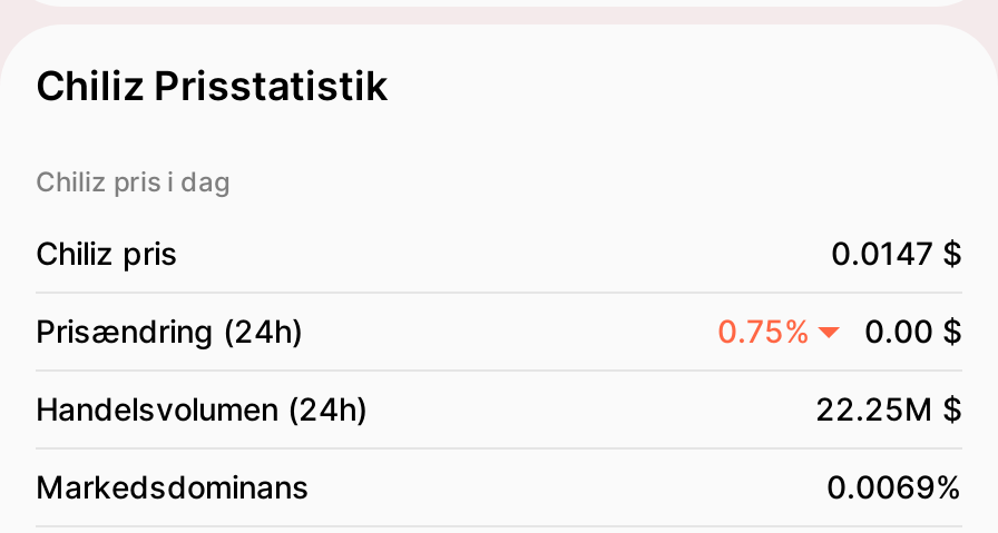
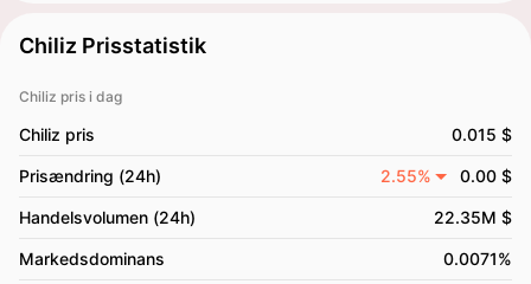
[831,234,962,272] 0.0147 $ -> [452,124,512,144] 0.015 $
[717,312,962,349] 0.75% 0.00 $ -> [380,166,512,186] 2.55% 0.00 $
[815,389,962,427] 22.25M $ -> [434,207,512,227] 22.35M $
[826,467,962,505] 0.0069% -> [443,248,512,269] 0.0071%

